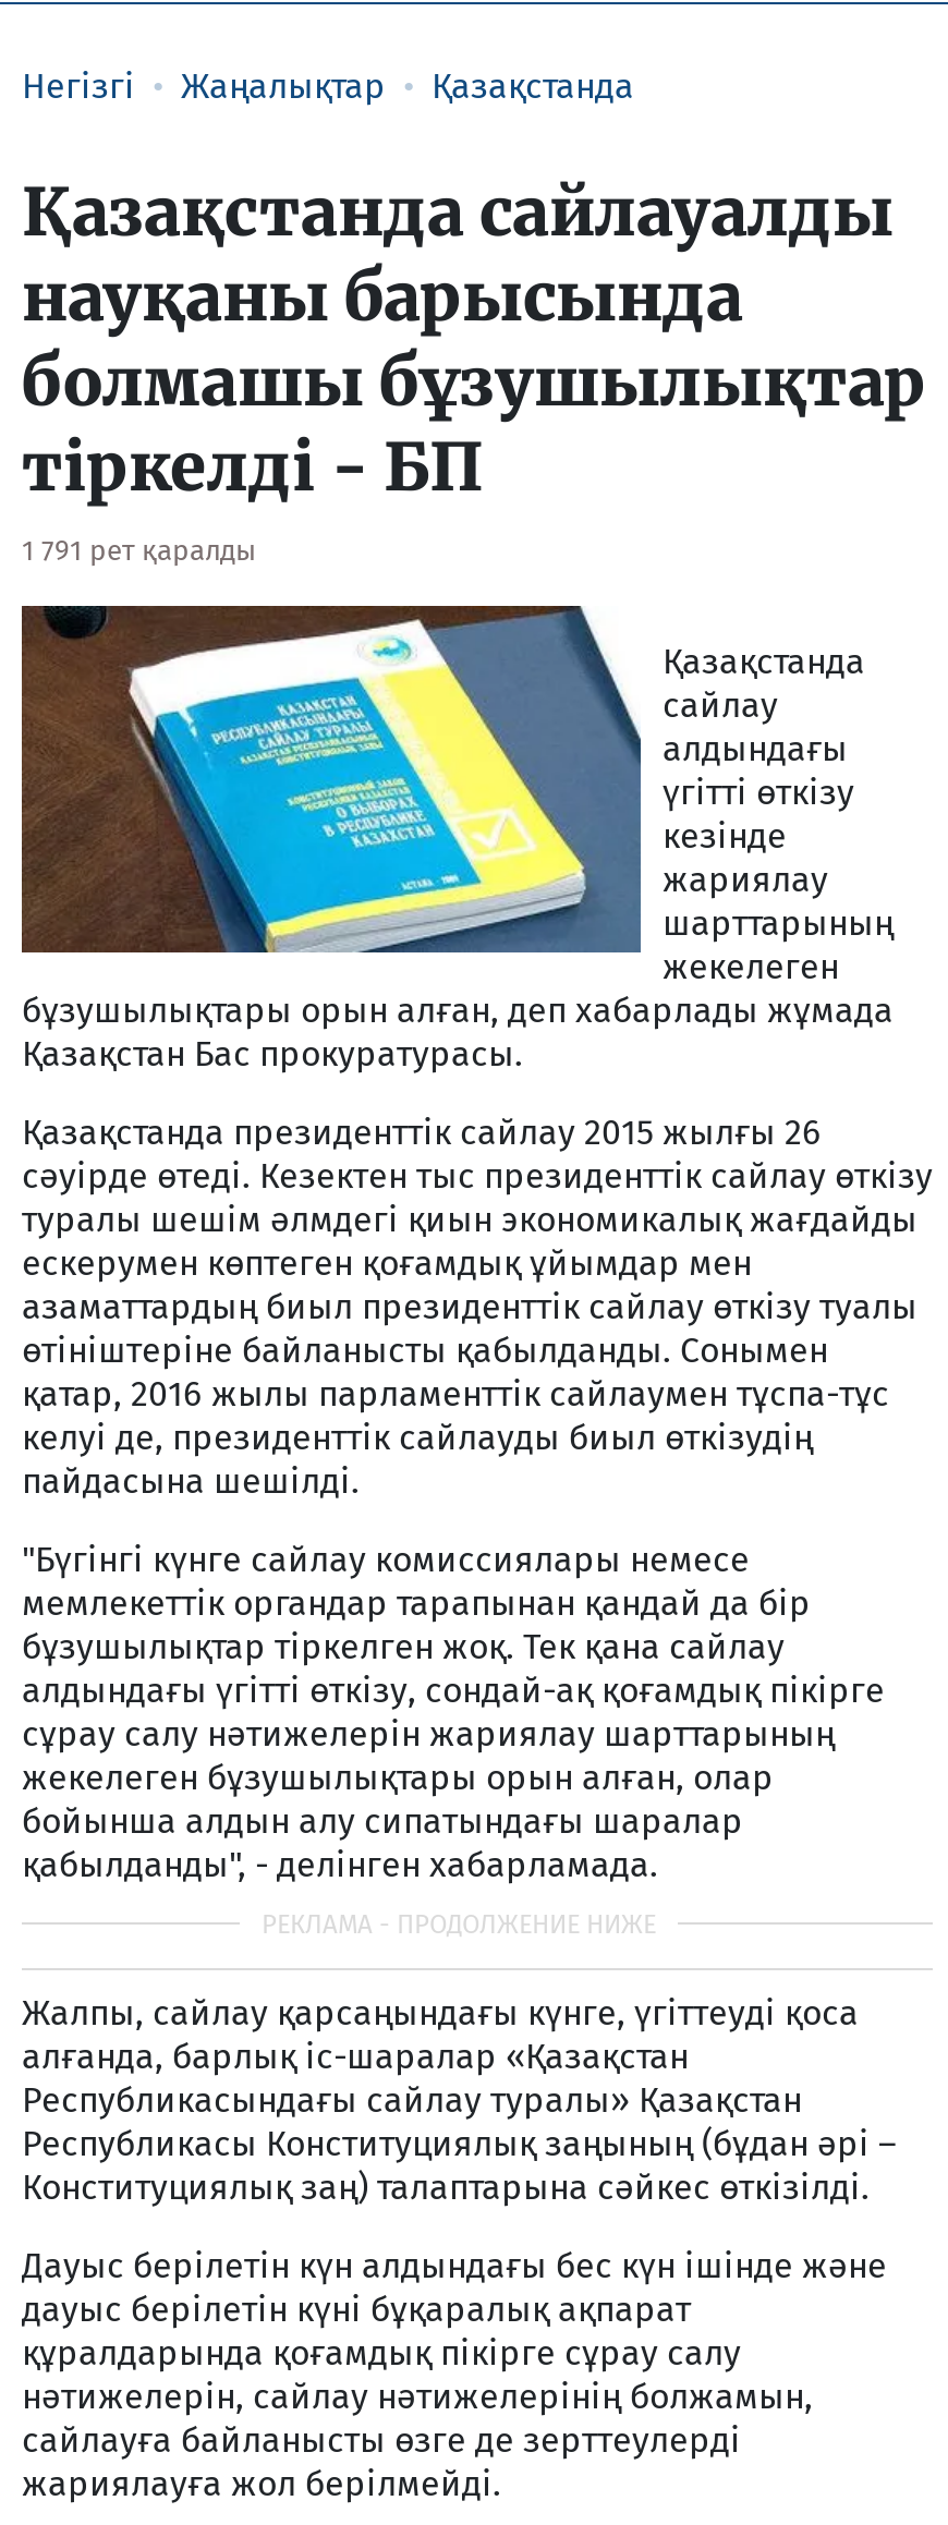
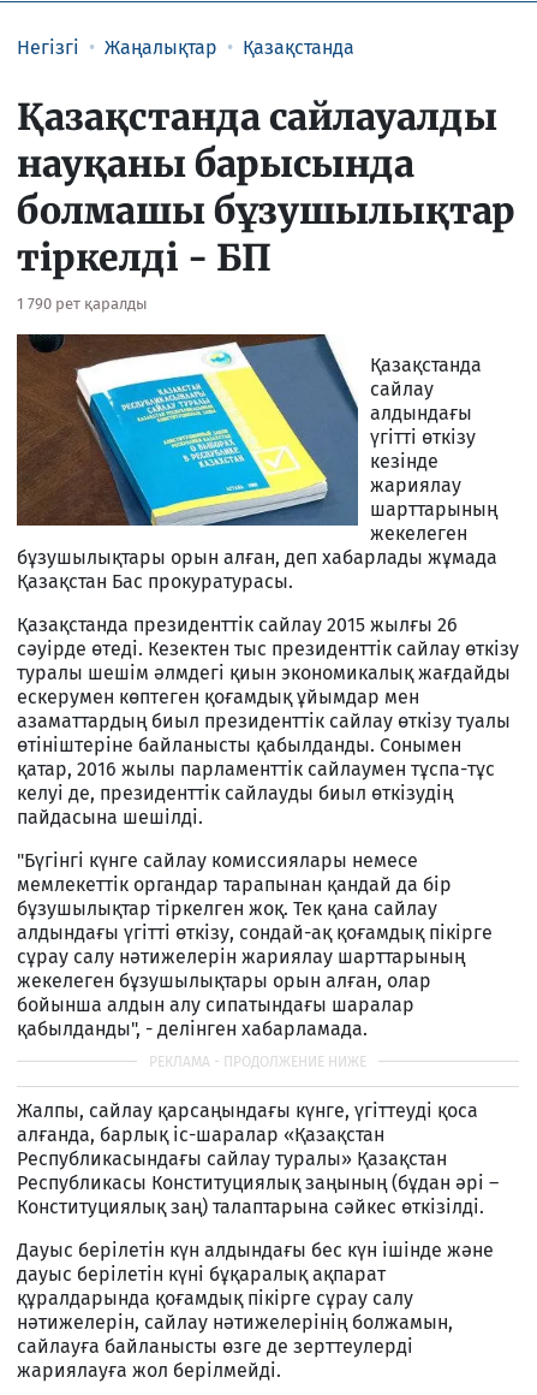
[22,533,257,566] 1 791 рет қаралды -> [17,294,148,312] 1 790 рет қаралды

